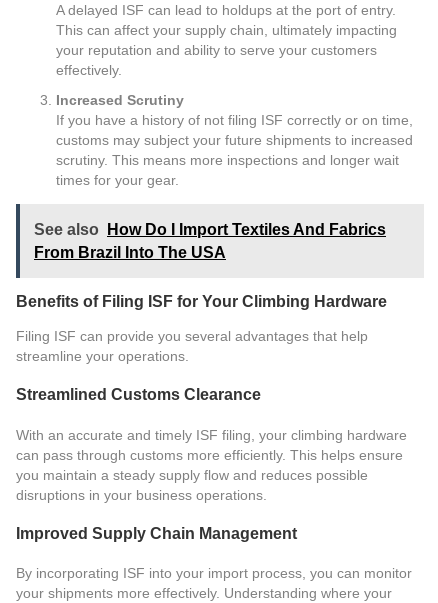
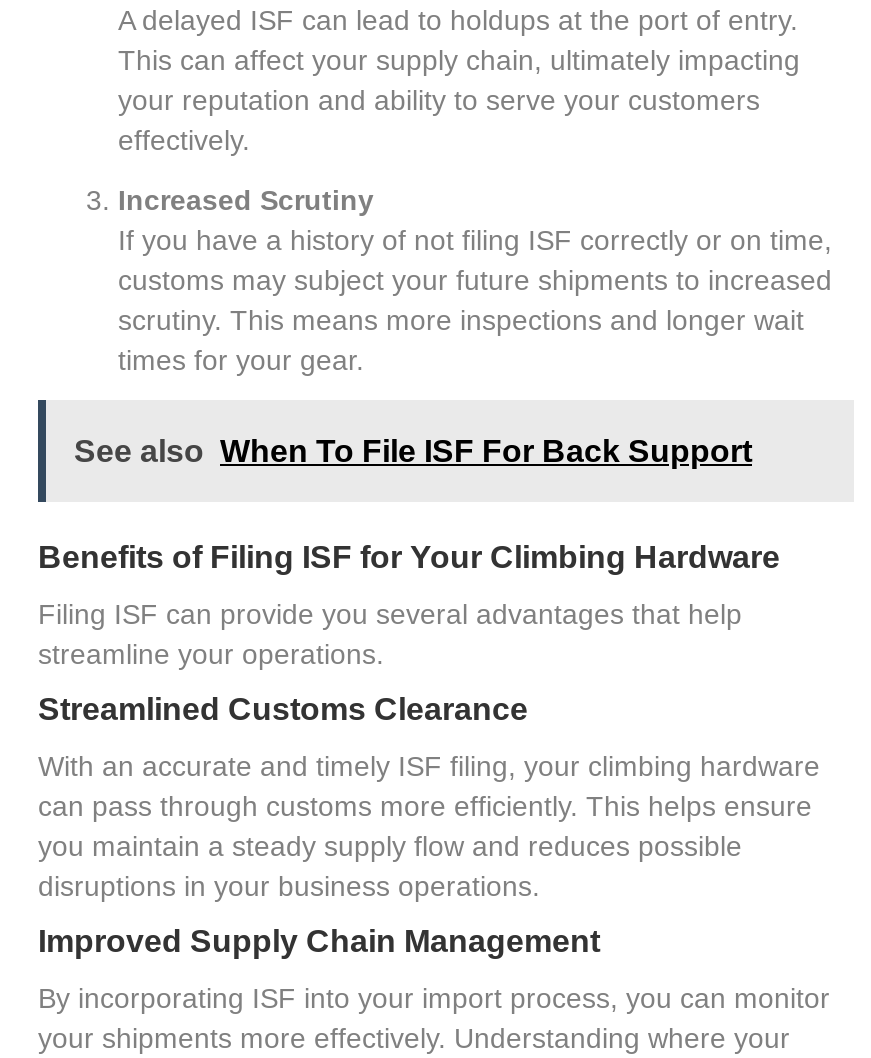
[34,221,386,261] See also How Do I Import Textiles And Fabrics | From Brazil Into The USA -> [74,434,752,468] See also When To File ISF For Back Support

